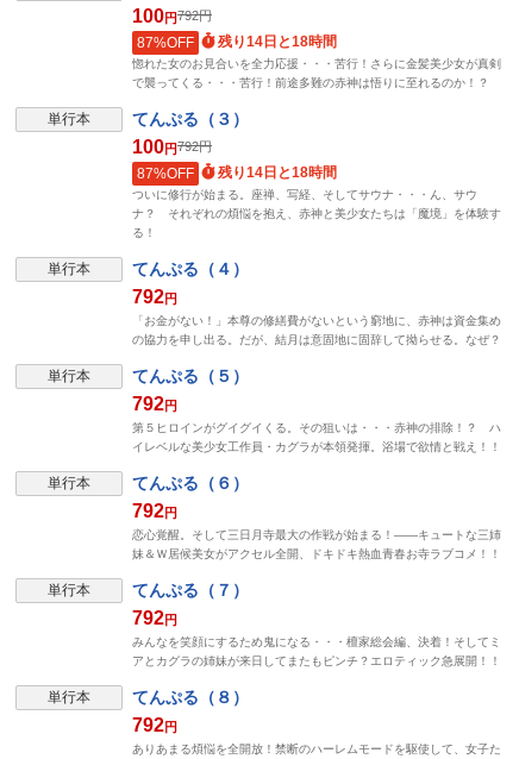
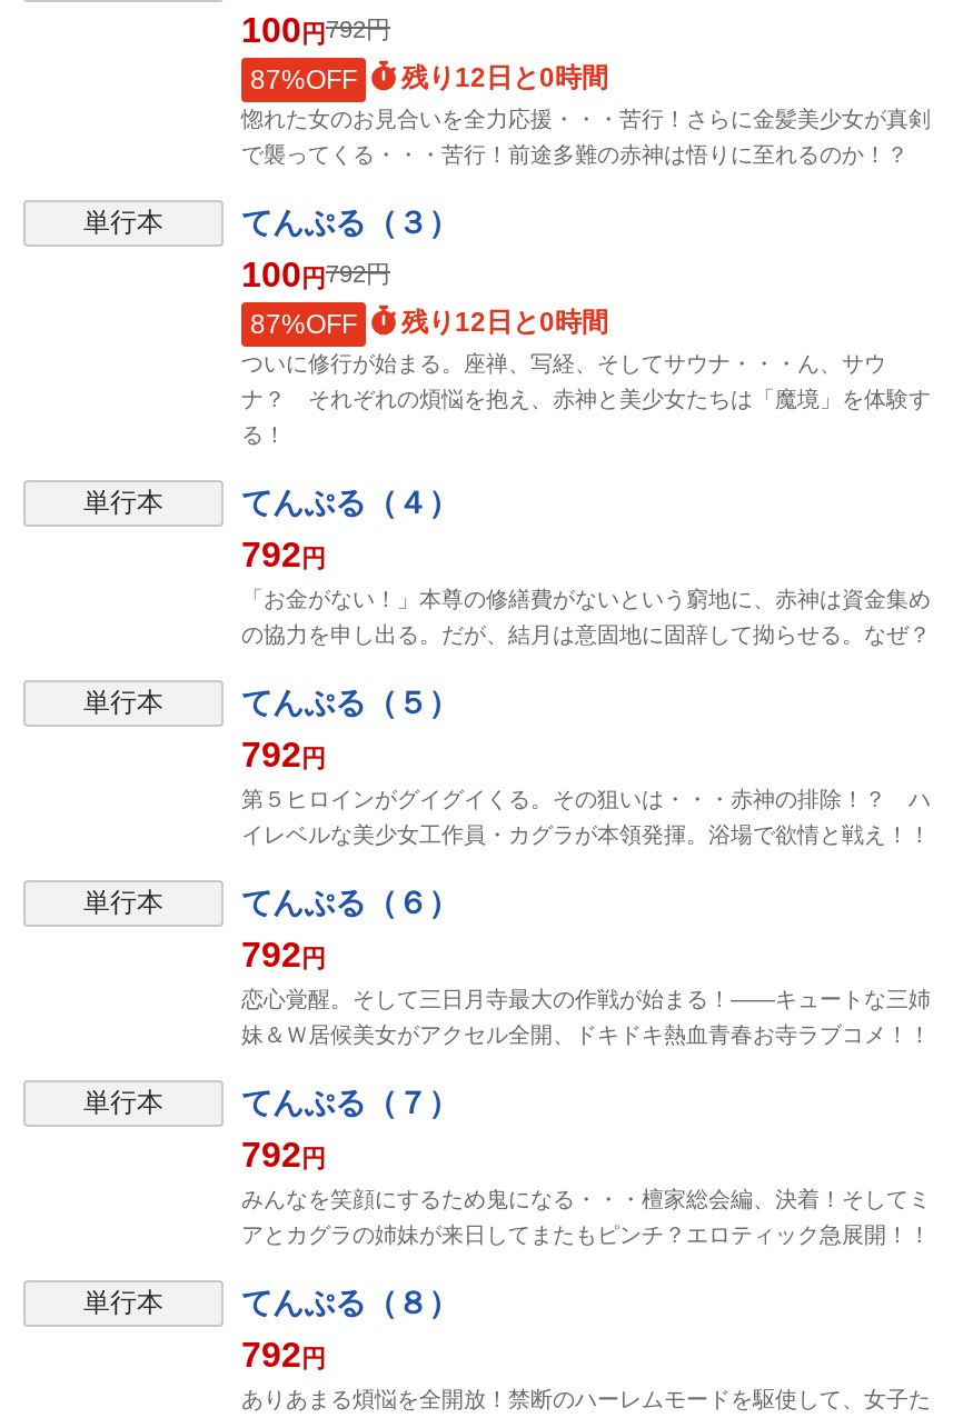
[218,33,337,50] 残り14日と18時間 -> [401,62,608,93] 残り12日と0時間
[218,164,337,181] 残り14日と18時間 -> [401,306,608,338] 残り12日と0時間

